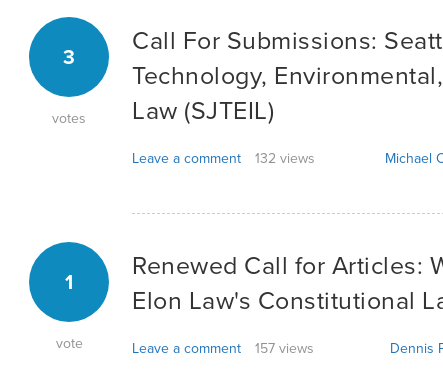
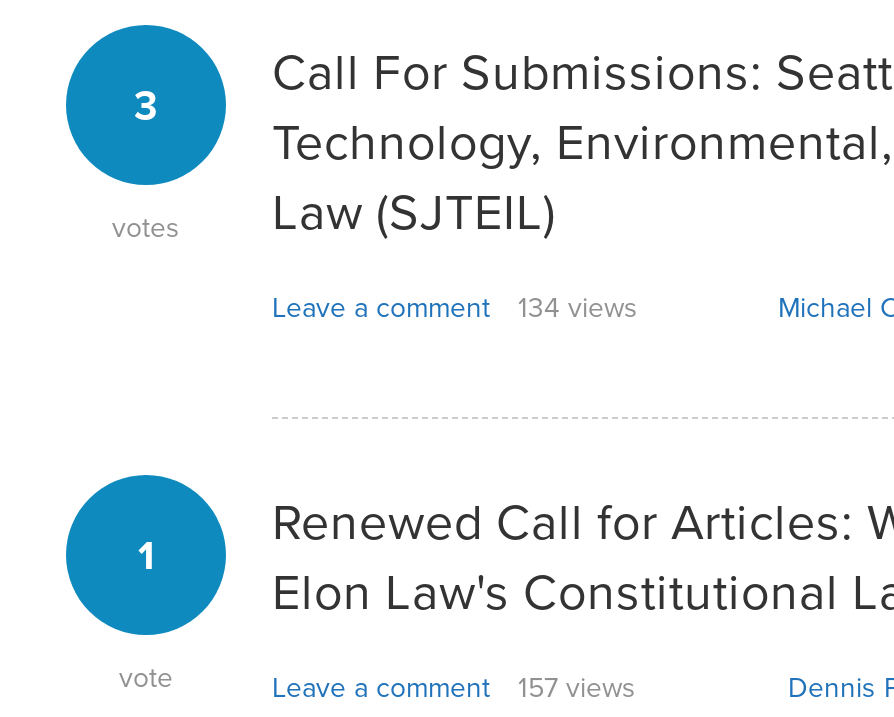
[132,148,315,168] Leave a comment 132 views -> [272,287,638,327] Leave a comment 134 views

